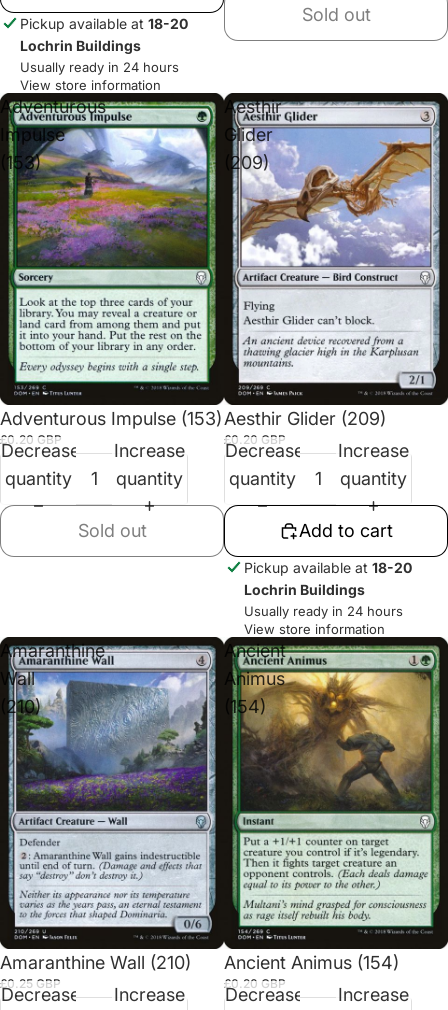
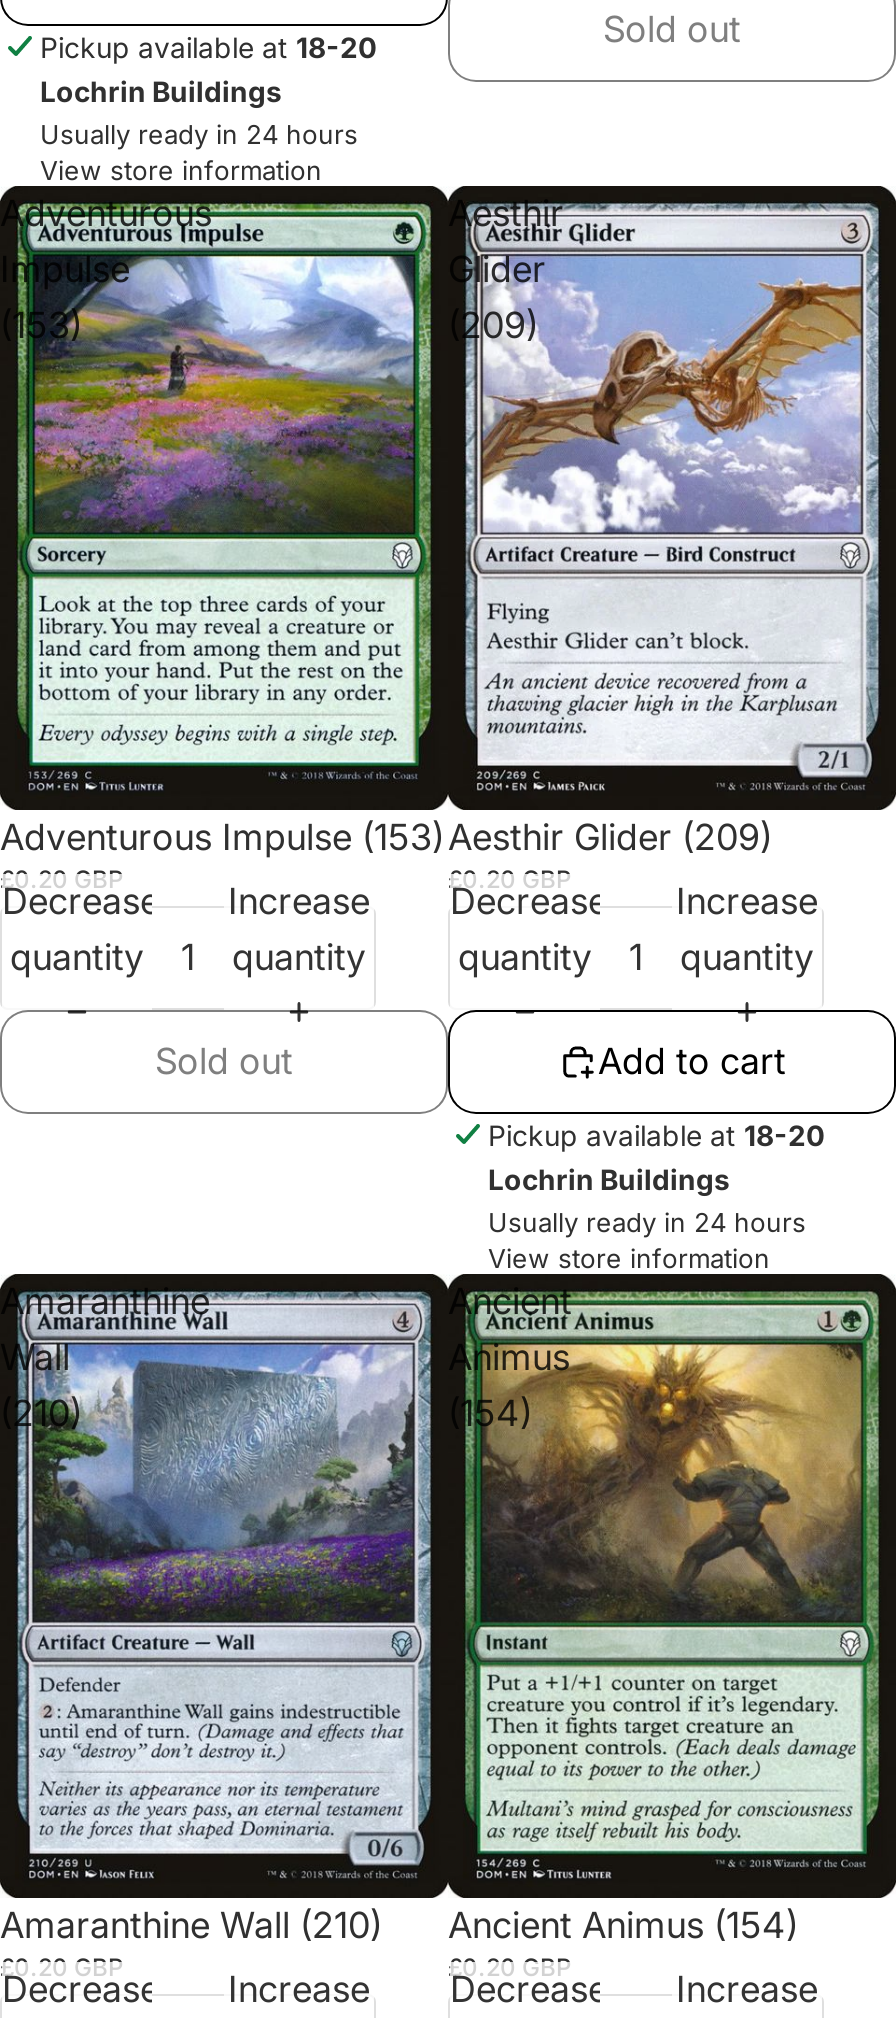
[0,975,61,990] £0.25 GBP -> [0,1951,124,1981] £0.20 GBP

